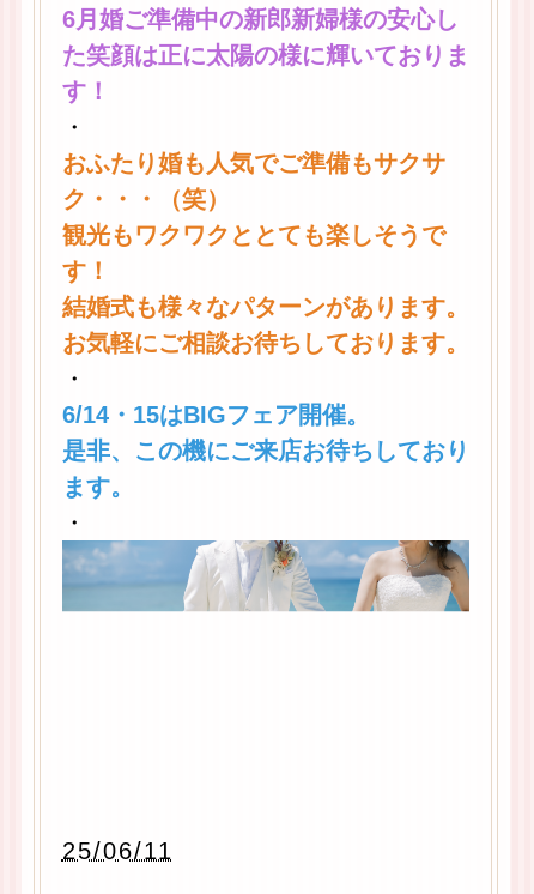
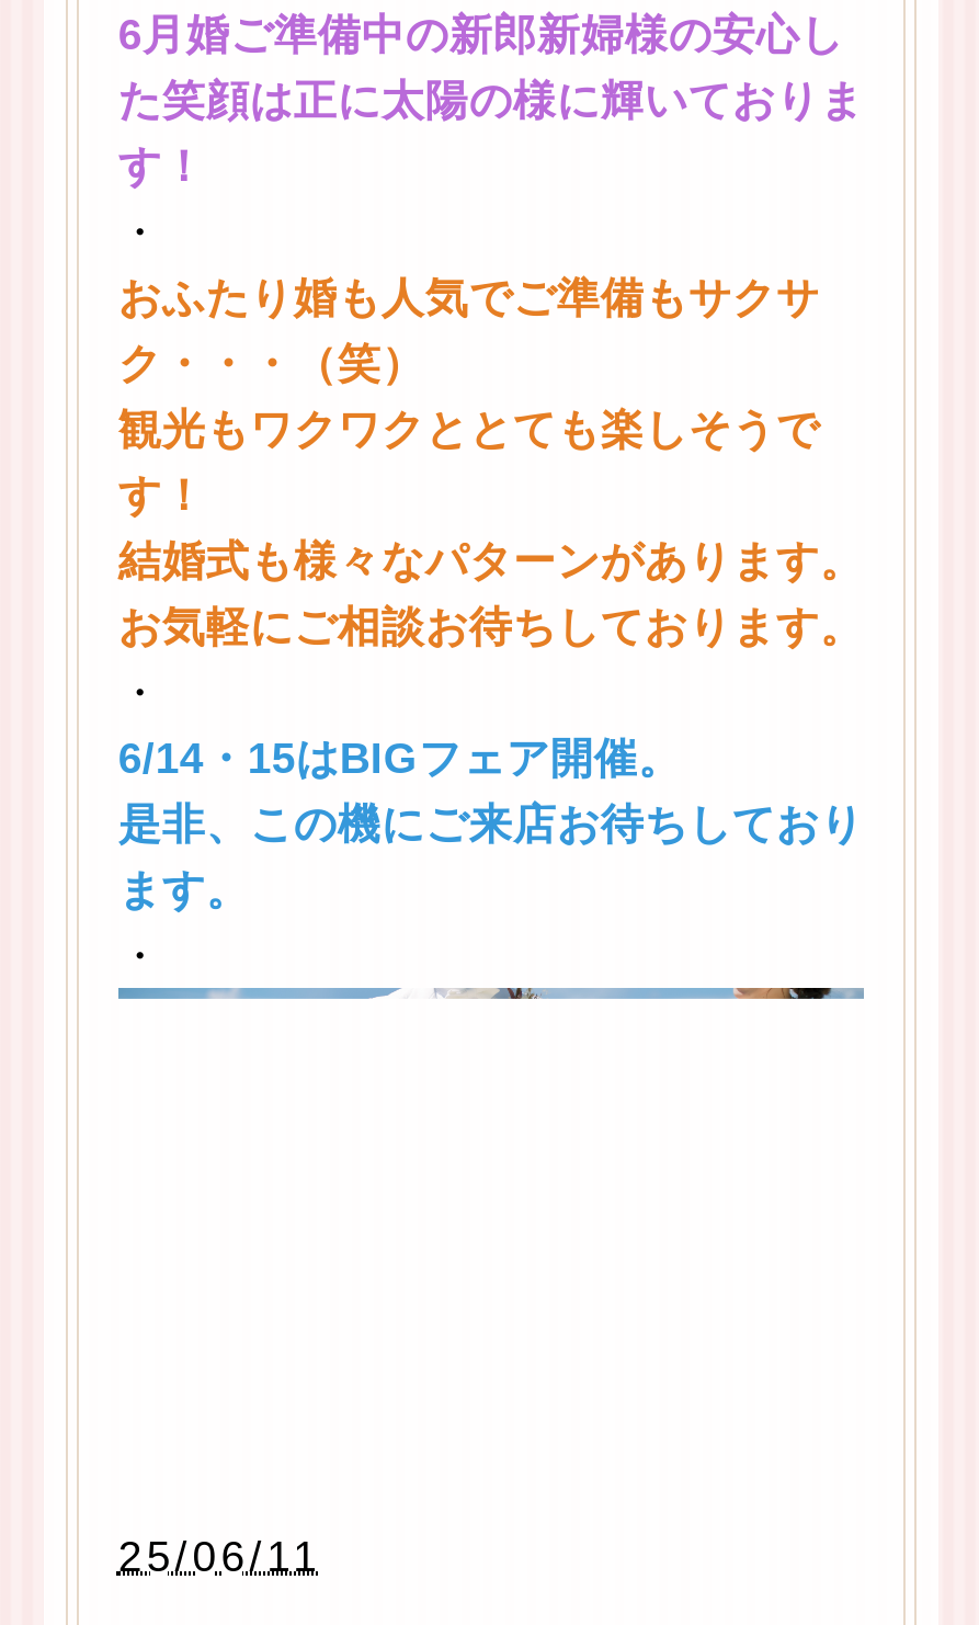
[61,545,471,614] [image] -> none

